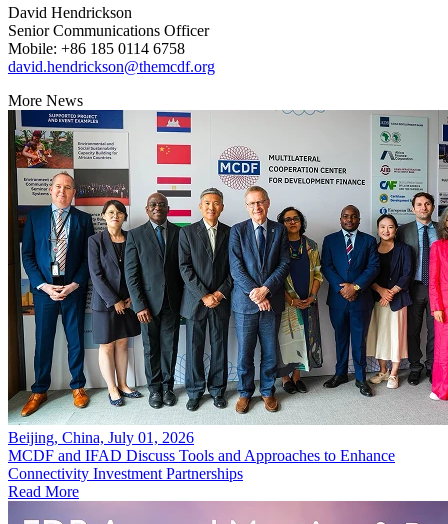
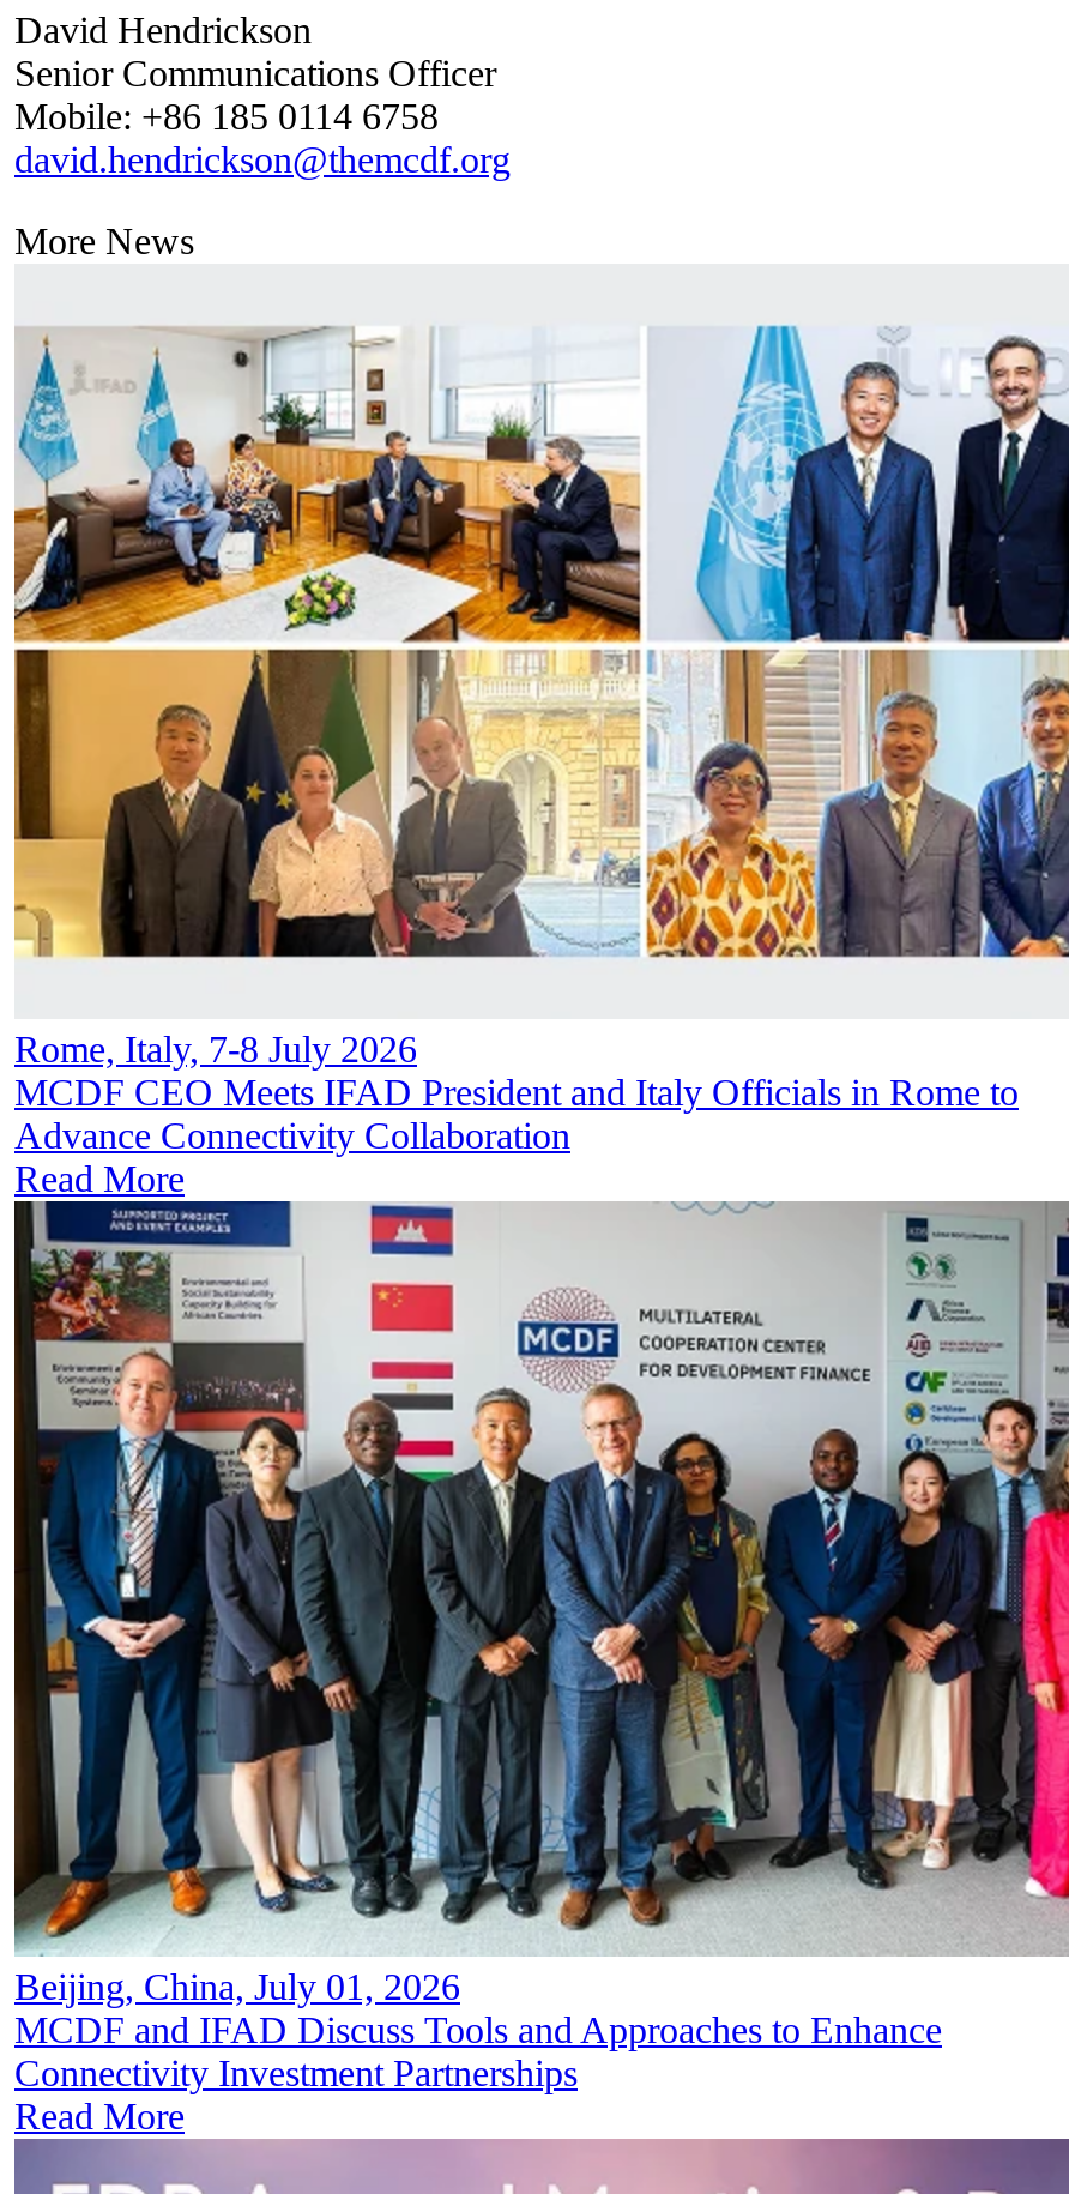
none -> [12,321,1062,1199] [image] | Rome, Italy, 7-8 July 2026 | MCDF CEO Meets IFAD President and Italy Officials in Rome to | Advance Connectivity Collaboration | Read More

